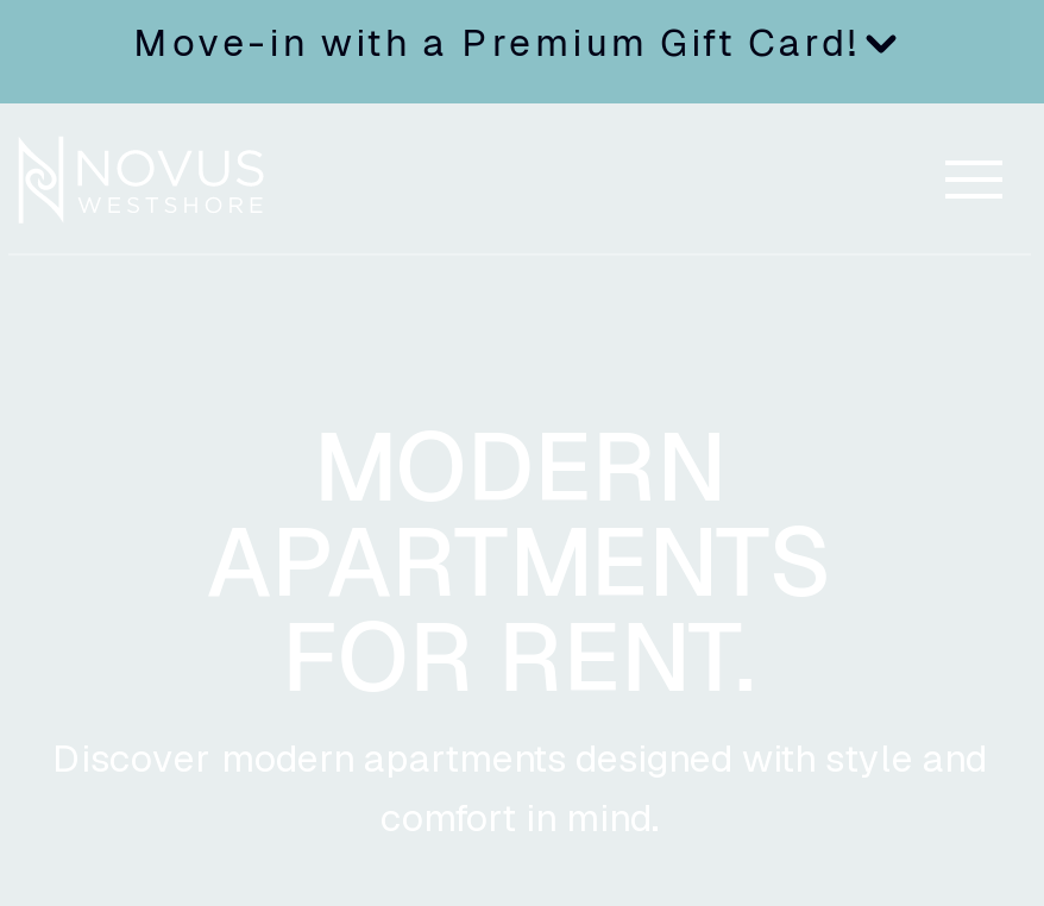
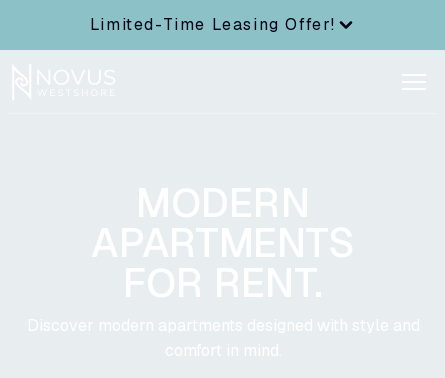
[133,18,858,68] Move-in with a Premium Gift Card! -> [90,14,336,35] Limited-Time Leasing Offer!

